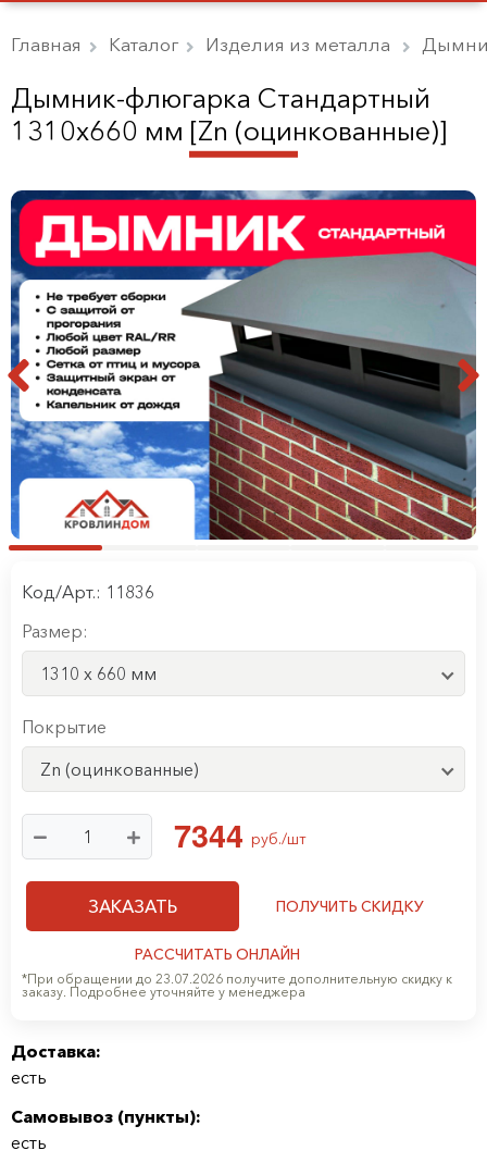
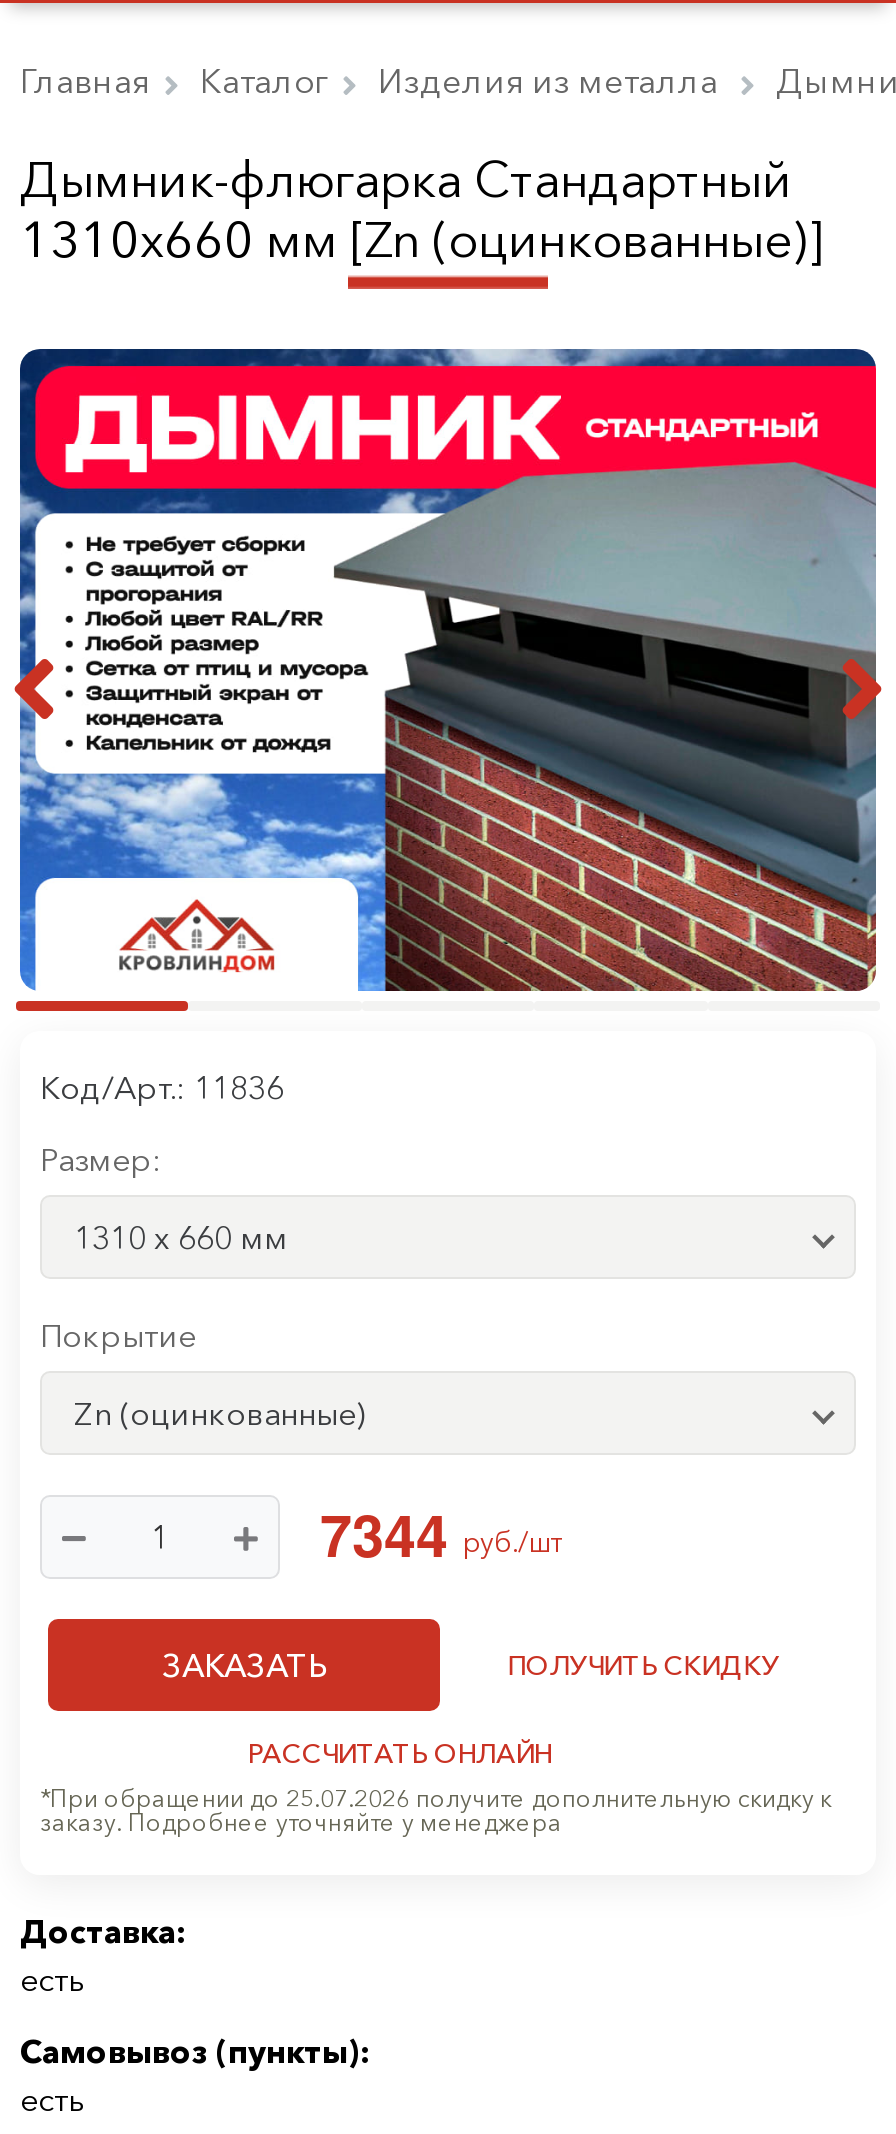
[22,970,452,987] *При обращении до 23.07.2026 получите дополнительную скидку к -> [40,1783,832,1813] *При обращении до 25.07.2026 получите дополнительную скидку к

